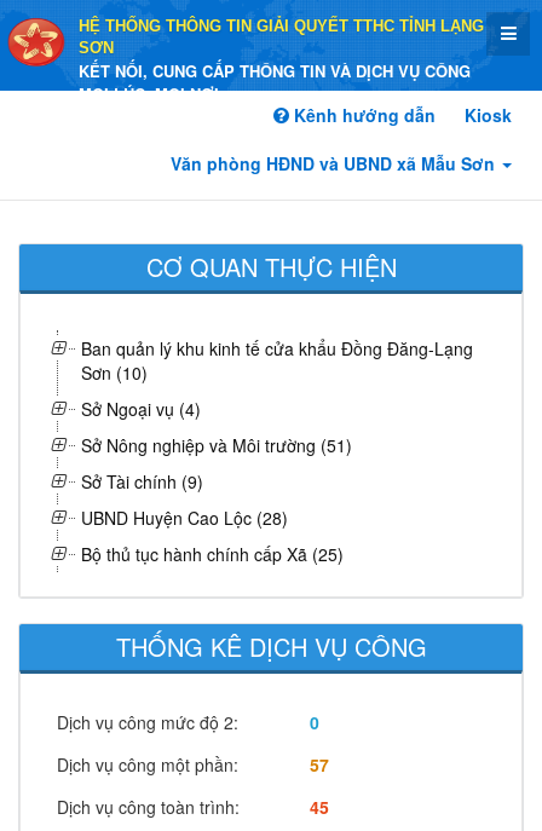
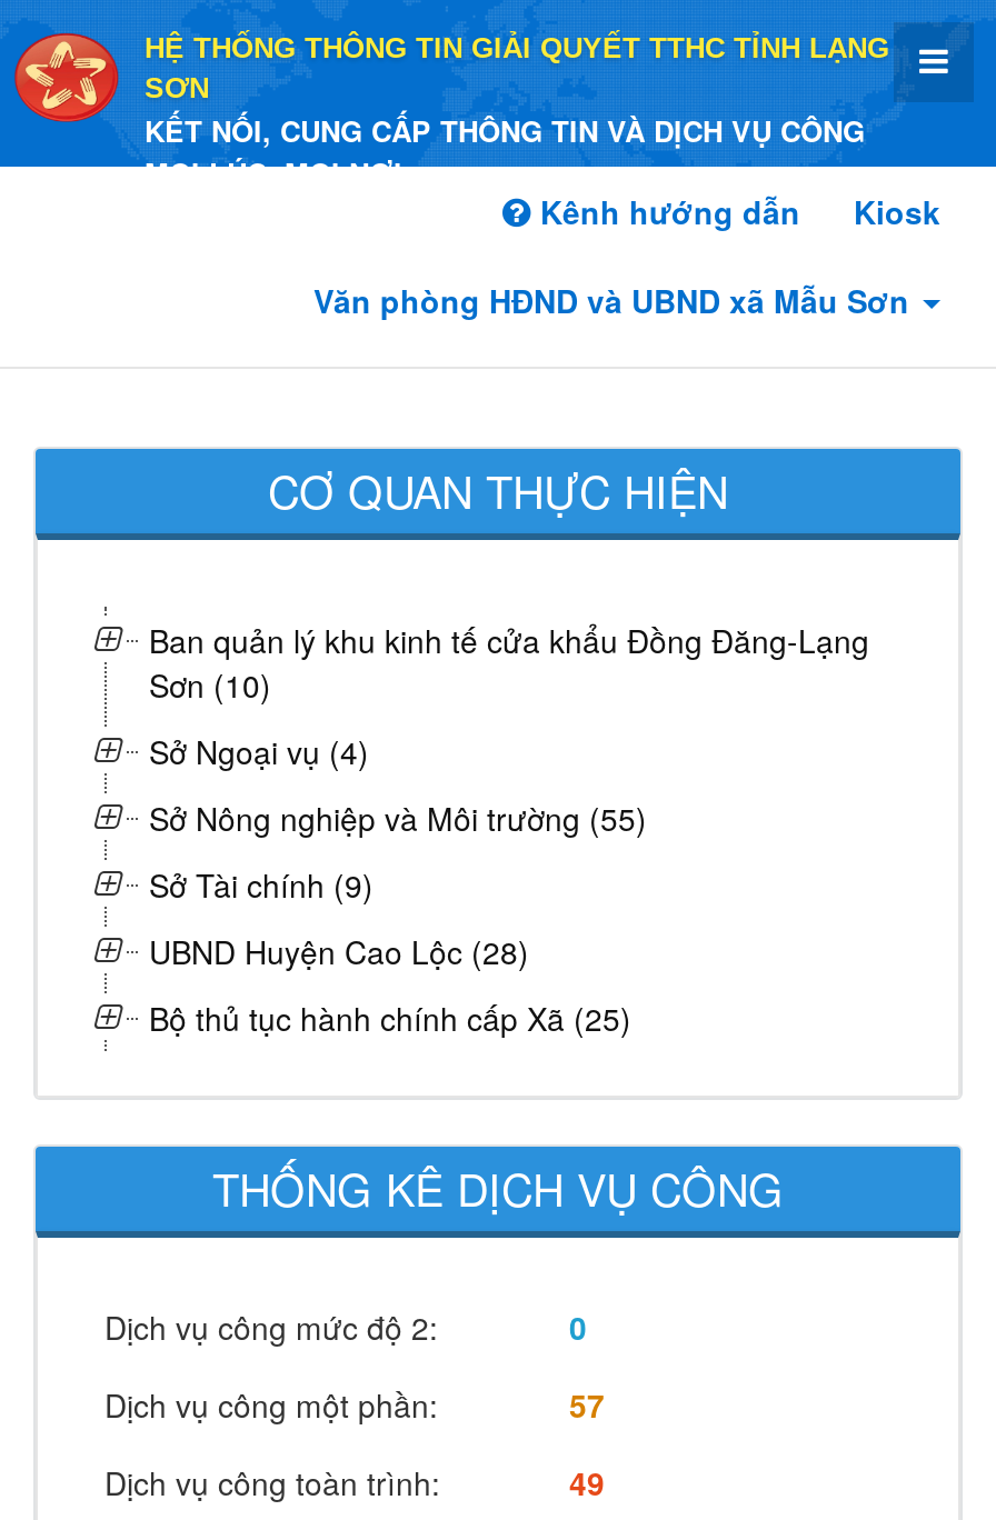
[81,433,352,457] Sở Nông nghiệp và Môi trường (51) -> [149,796,647,840] Sở Nông nghiệp và Môi trường (55)
[310,795,329,819] 45 -> [569,1460,605,1504] 49

